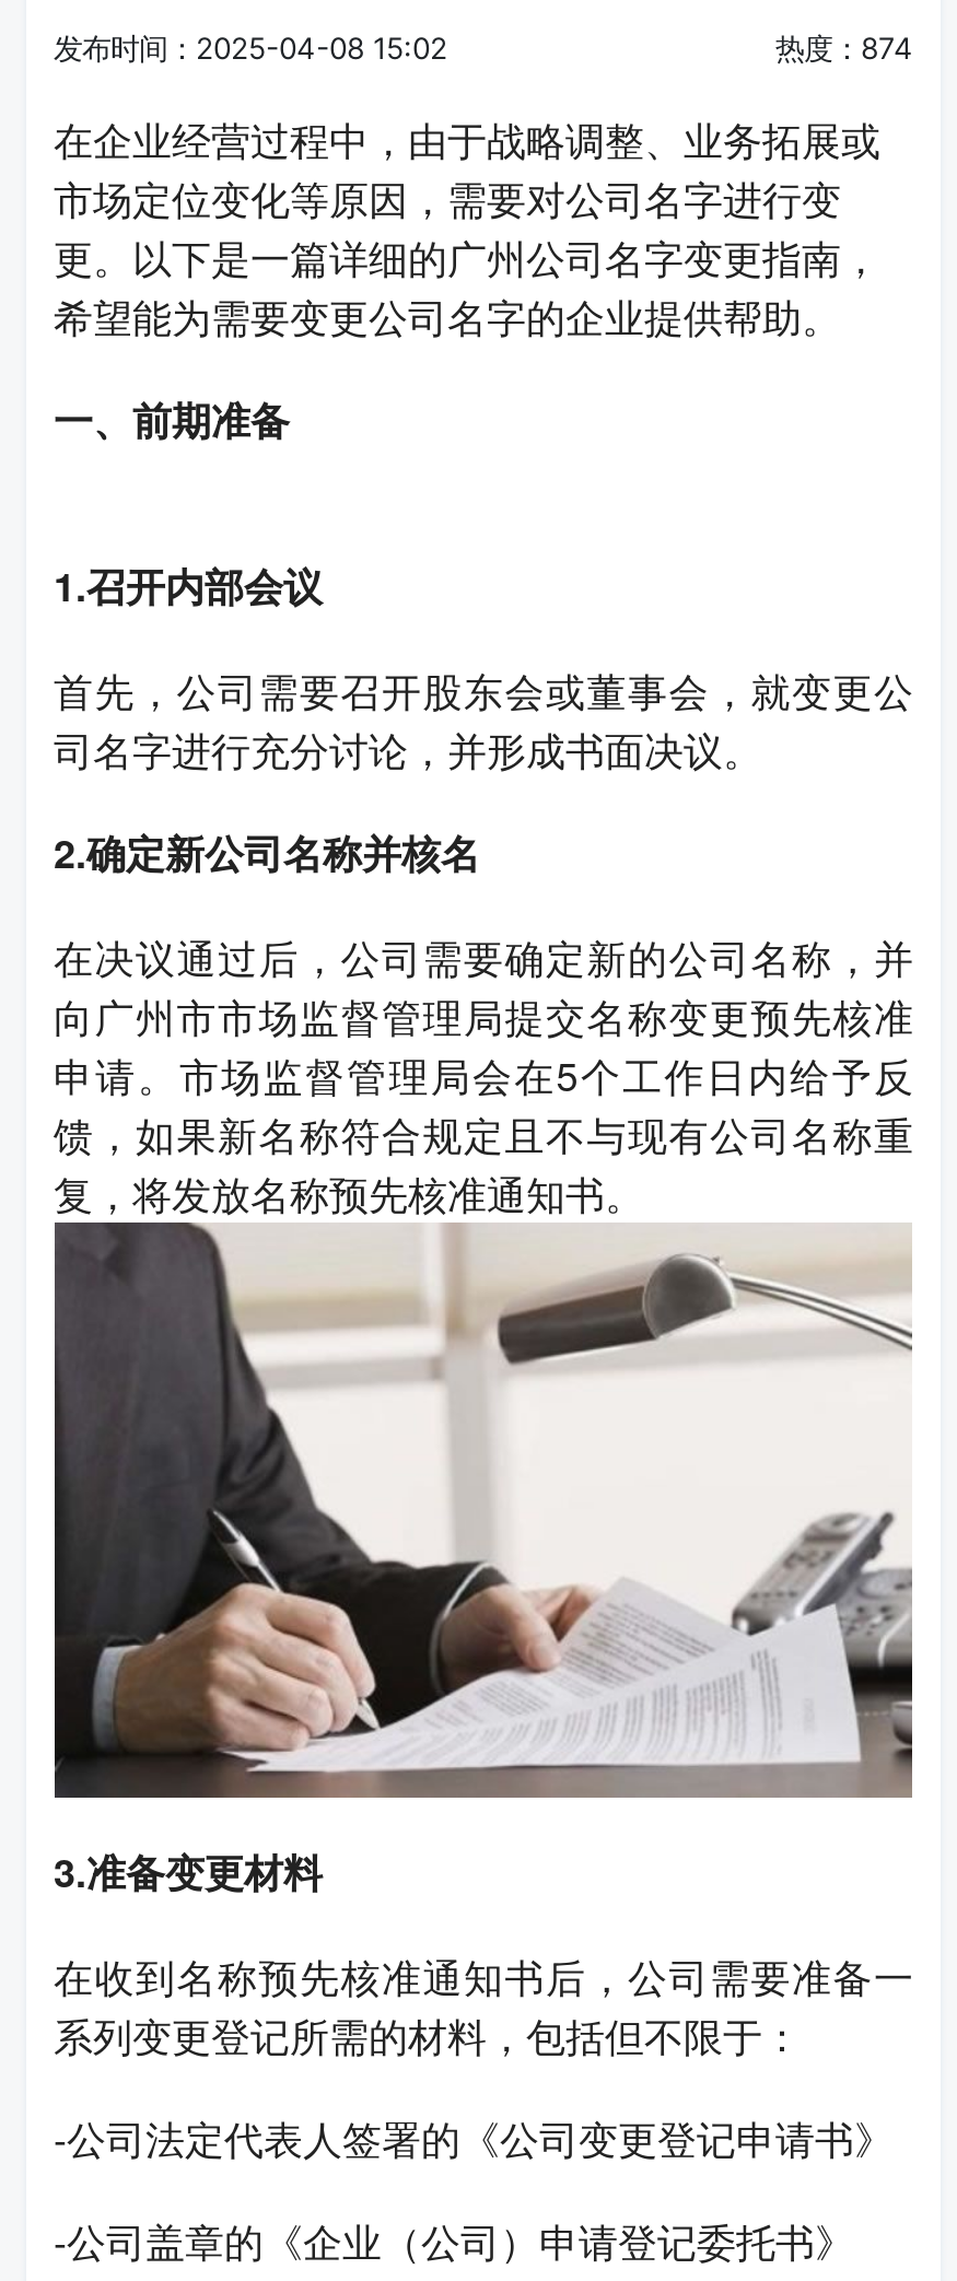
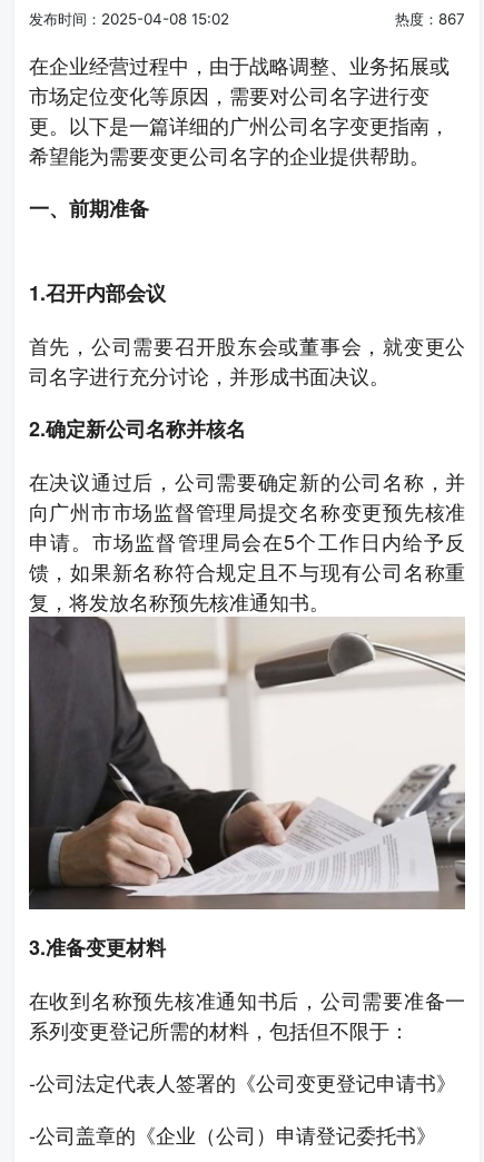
[775,31,913,66] 热度：874 -> [396,10,466,28] 热度：867

